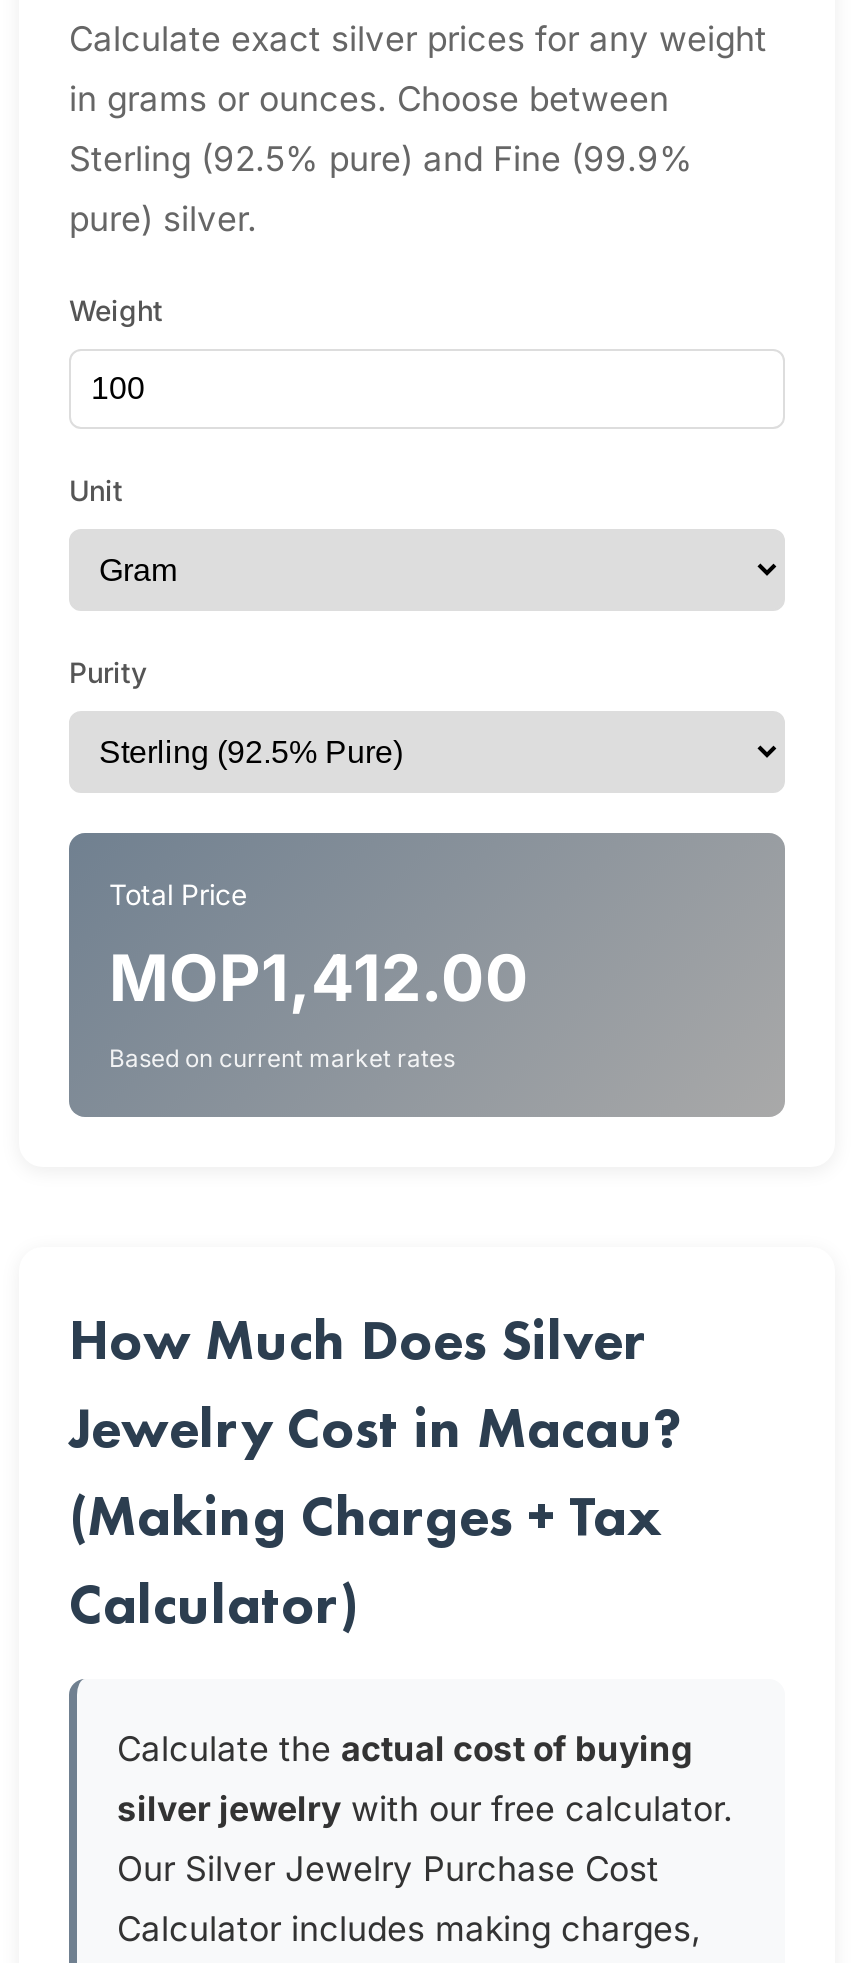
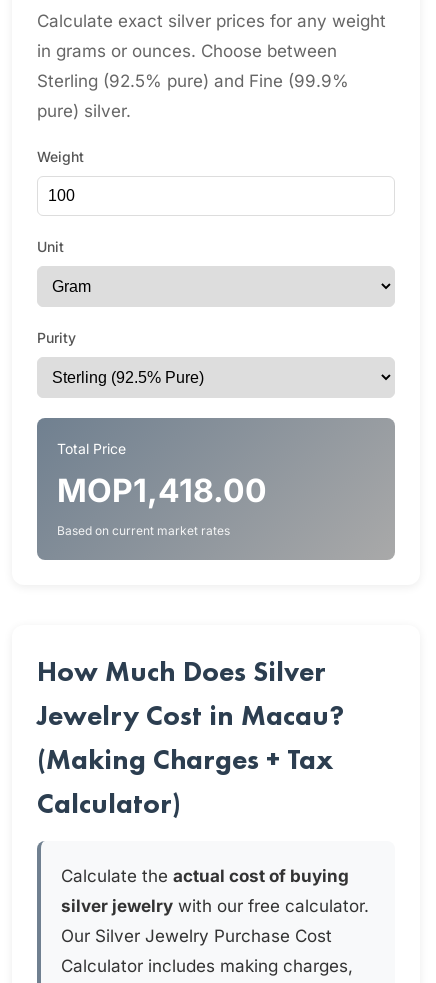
[109,939,529,1017] MOP1,412.00 -> [57,471,267,510] MOP1,418.00

